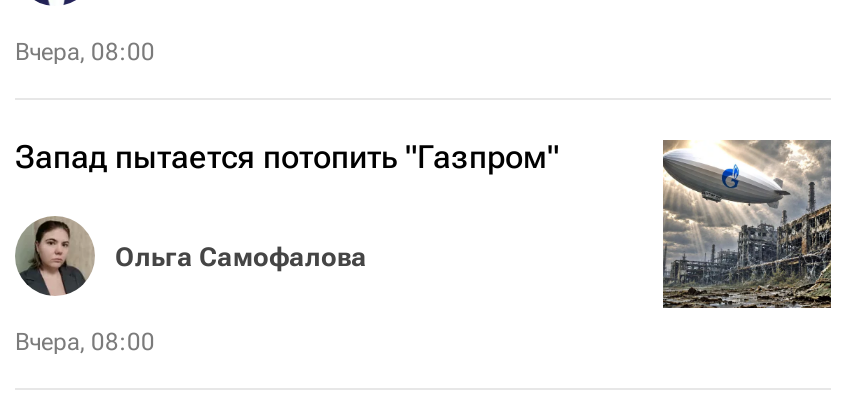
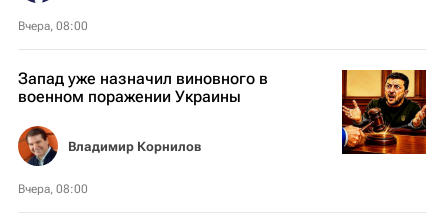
[15,138,559,176] Запад пытается потопить "Газпром" -> [18,69,268,106] Запад уже назначил виновного в | военном поражении Украины
[661,138,833,310] [image] -> [341,69,427,155] [image]
[13,228,367,296] [image] | Ольга Самофалова -> [17,125,201,166] [image] | Владимир Корнилов

